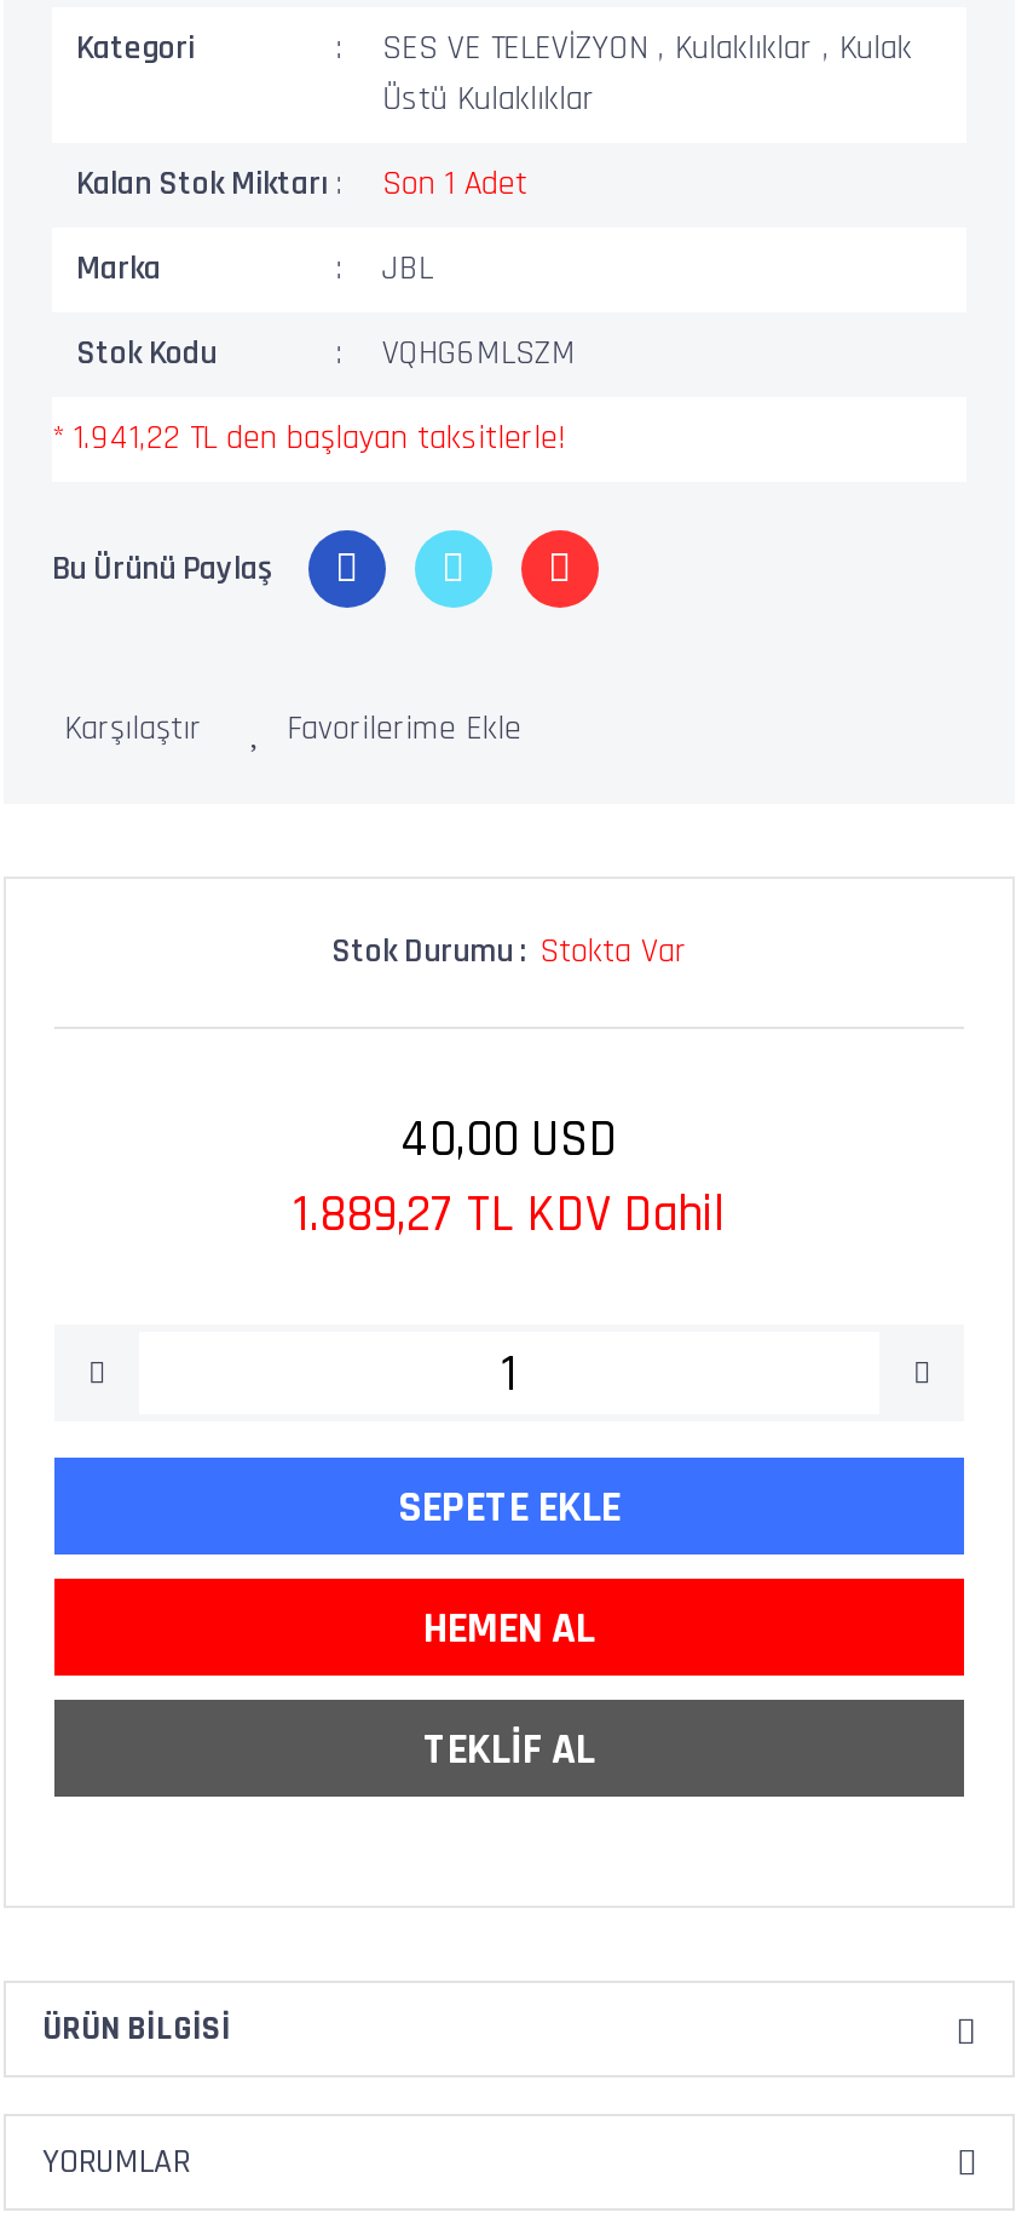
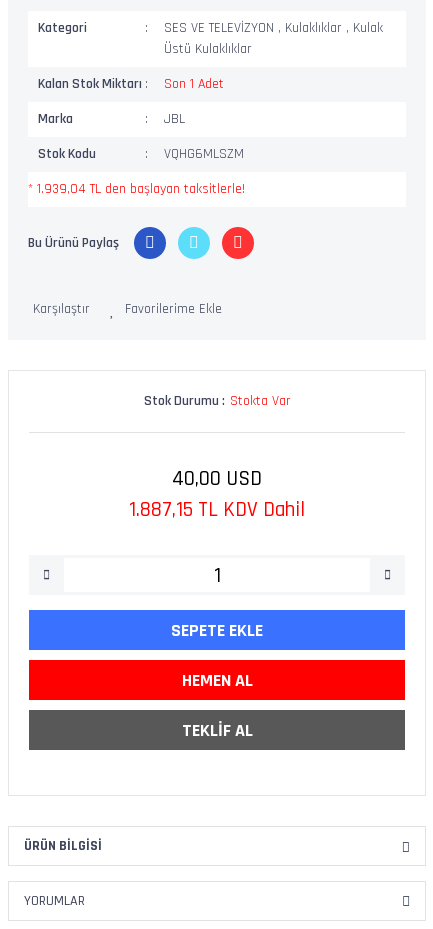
[52,416,565,460] * 1.941,22 TL den başlayan taksitlerle! -> [28,180,245,198] * 1.939,04 TL den başlayan taksitlerle!
[293,1182,726,1247] 1.889,27 TL KDV Dahil -> [129,496,305,523] 1.887,15 TL KDV Dahil

